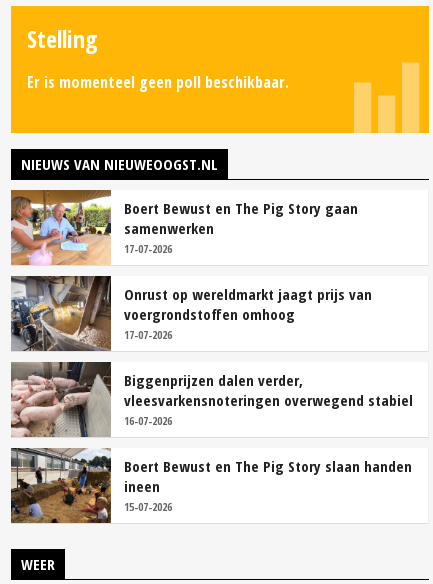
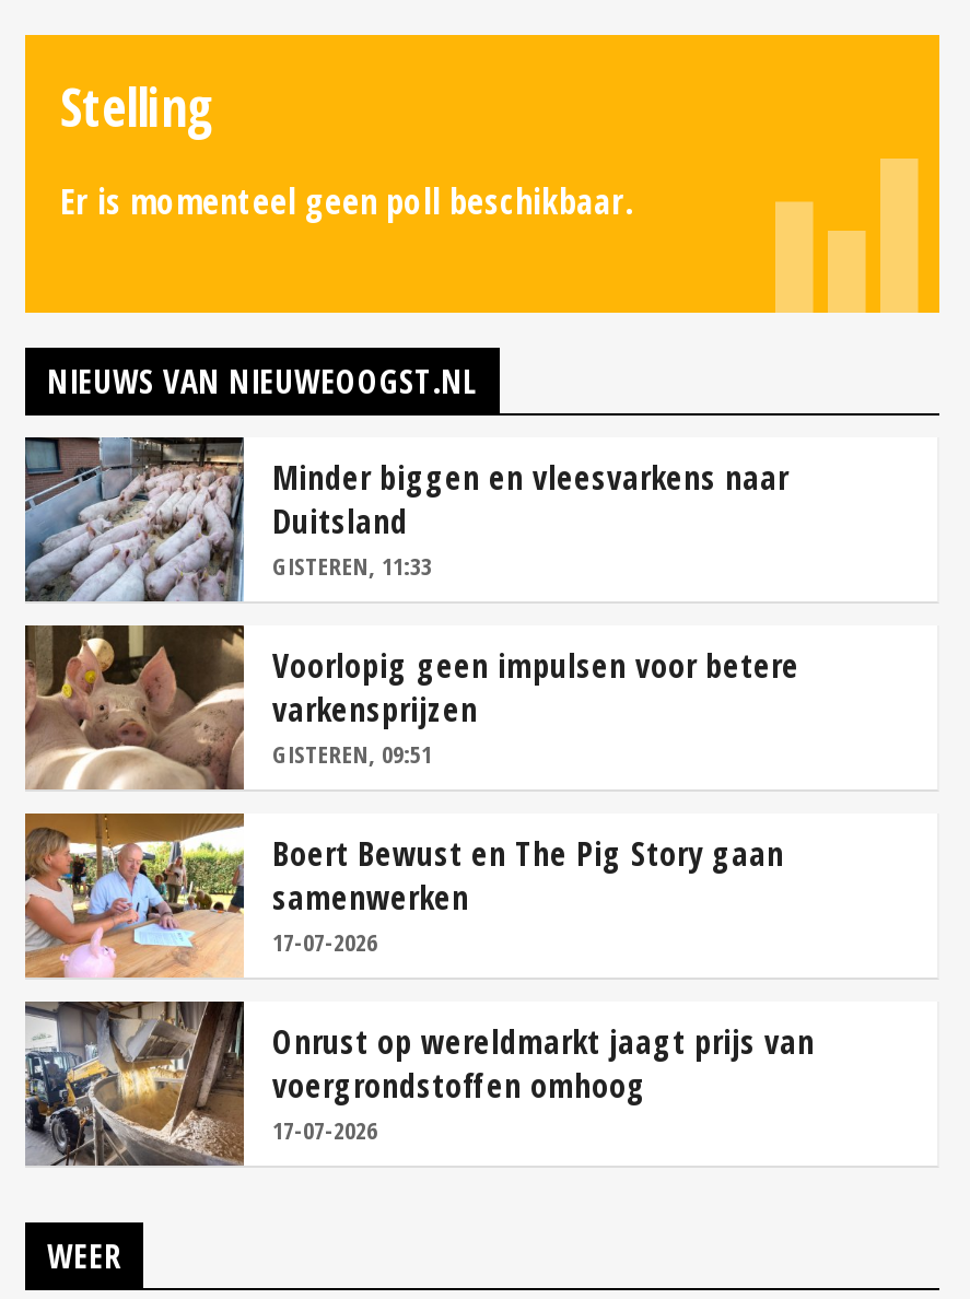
none -> [23,435,799,770] [image] | Minder biggen en vleesvarkens naar | Duitsland | GISTEREN, 11:33 | Voorlopig geen impulsen voor betere | varkensprijzen | GISTEREN, 09:51
none -> [23,625,242,789] [image]
moved [9,190,372,342] -> [21,814,815,1146]: [image] | Boert Bewust en The Pig Story gaan | samenwerken | 17-07-2026 | Onrust op wereldmarkt jaagt prijs van | voergrondstoffen omhoog | 17-07-2026
[11,362,413,514] [image] | Biggenprijzen dalen verder, | vleesvarkensnoteringen overwegend stabiel | 16-07-2026 | Boert Bewust en The Pig Story slaan handen | ineen | 15-07-2026 -> none
[10,448,110,523] [image] -> none

